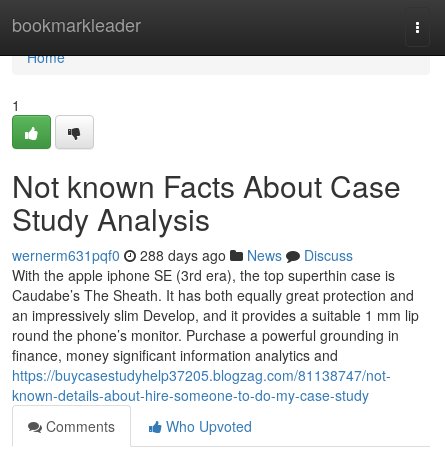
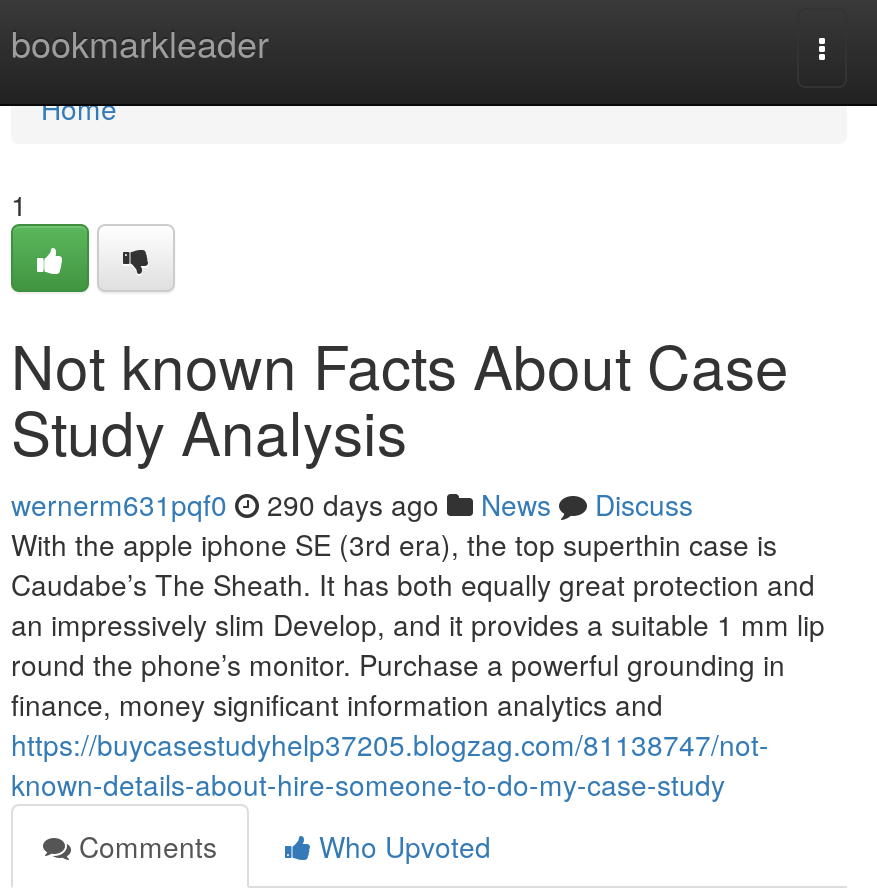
[12,245,353,265] wernerm631pqf0 288 days ago News Discuss -> [11,484,693,524] wernerm631pqf0 290 days ago News Discuss

